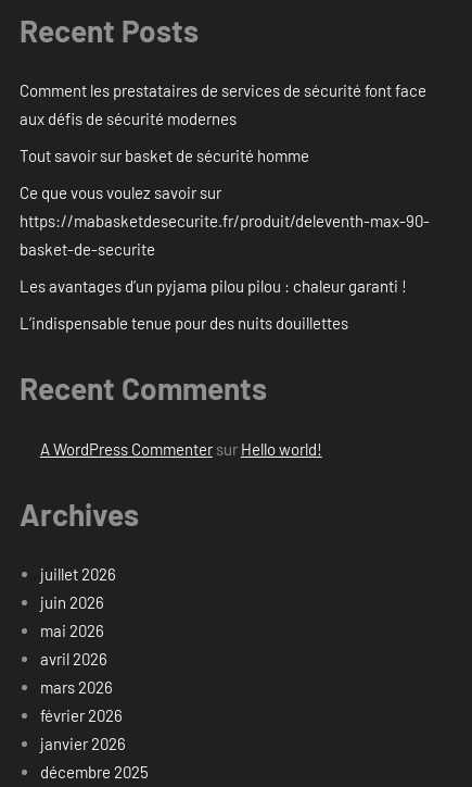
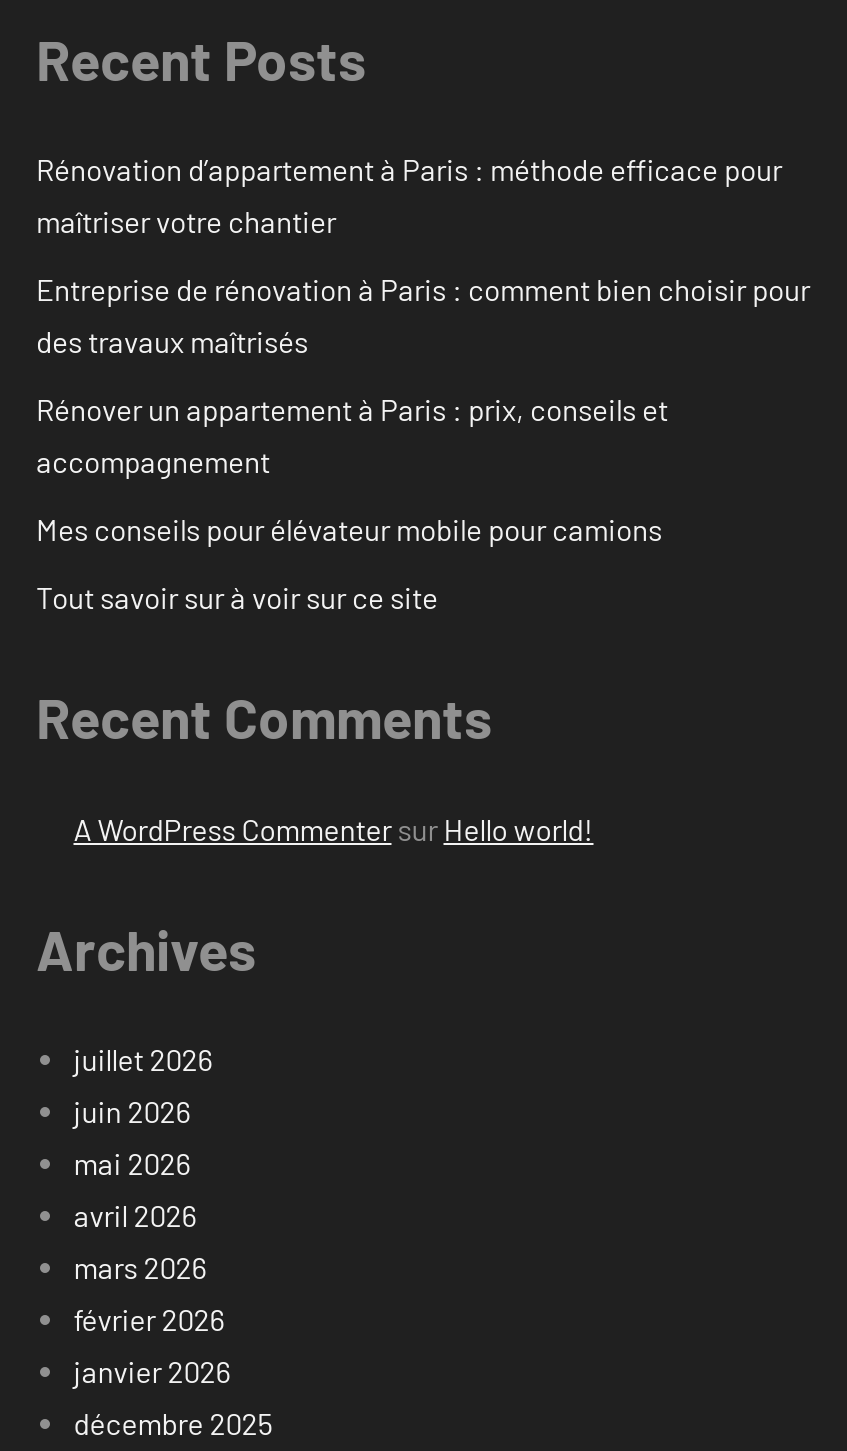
[20,81,426,129] Comment les prestataires de services de sécurité font face | aux défis de sécurité modernes -> [36,152,782,240] Rénovation d’appartement à Paris : méthode efficace pour | maîtriser votre chantier
[20,146,309,166] Tout savoir sur basket de sécurité homme -> [36,272,810,360] Entreprise de rénovation à Paris : comment bien choisir pour | des travaux maîtrisés
[20,183,430,259] Ce que vous voulez savoir sur | https://mabasketdesecurite.fr/produit/deleventh-max-90- | basket-de-securite -> [36,392,668,480] Rénover un appartement à Paris : prix, conseils et | accompagnement
[20,276,407,296] Les avantages d’un pyjama pilou pilou : chaleur garanti ! -> [36,512,662,548] Mes conseils pour élévateur mobile pour camions
[20,313,348,333] L’indispensable tenue pour des nuits douillettes -> [36,580,438,616] Tout savoir sur à voir sur ce site

